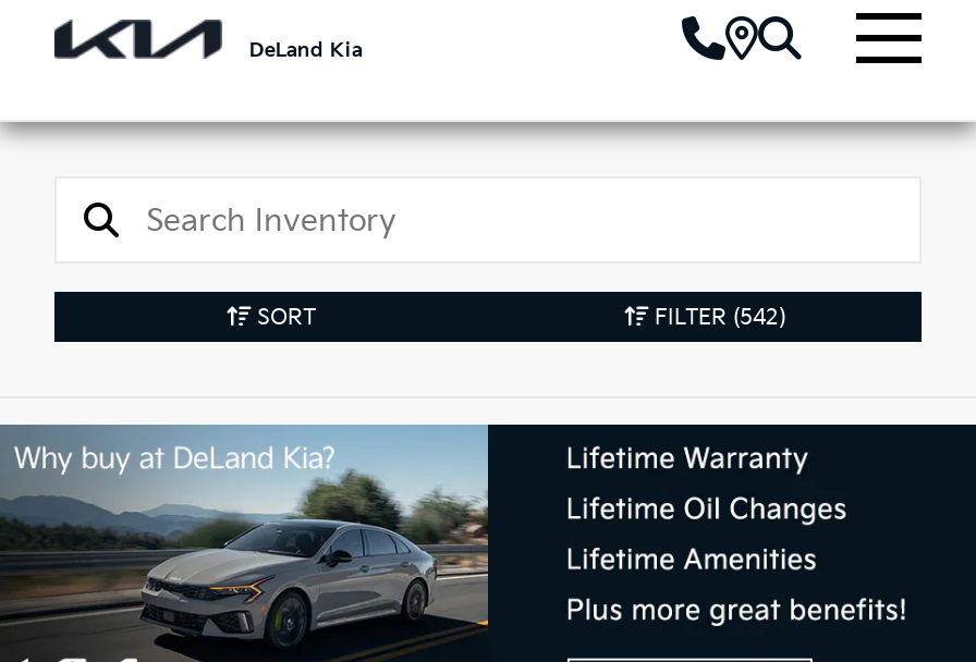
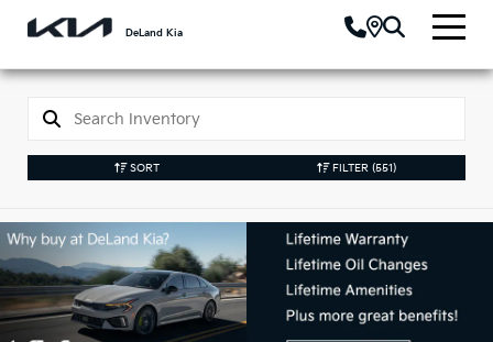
[648,304,785,331] FILTER (542) -> [328,161,396,175] FILTER (551)

